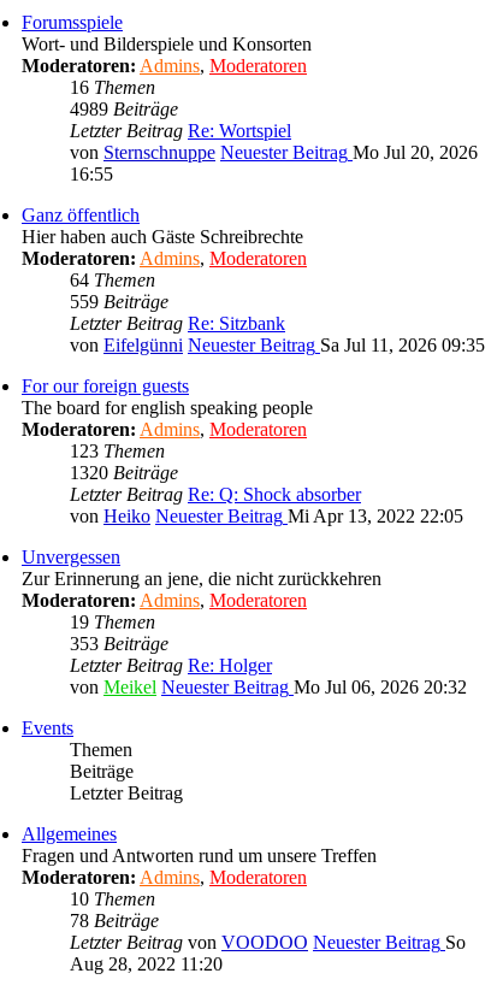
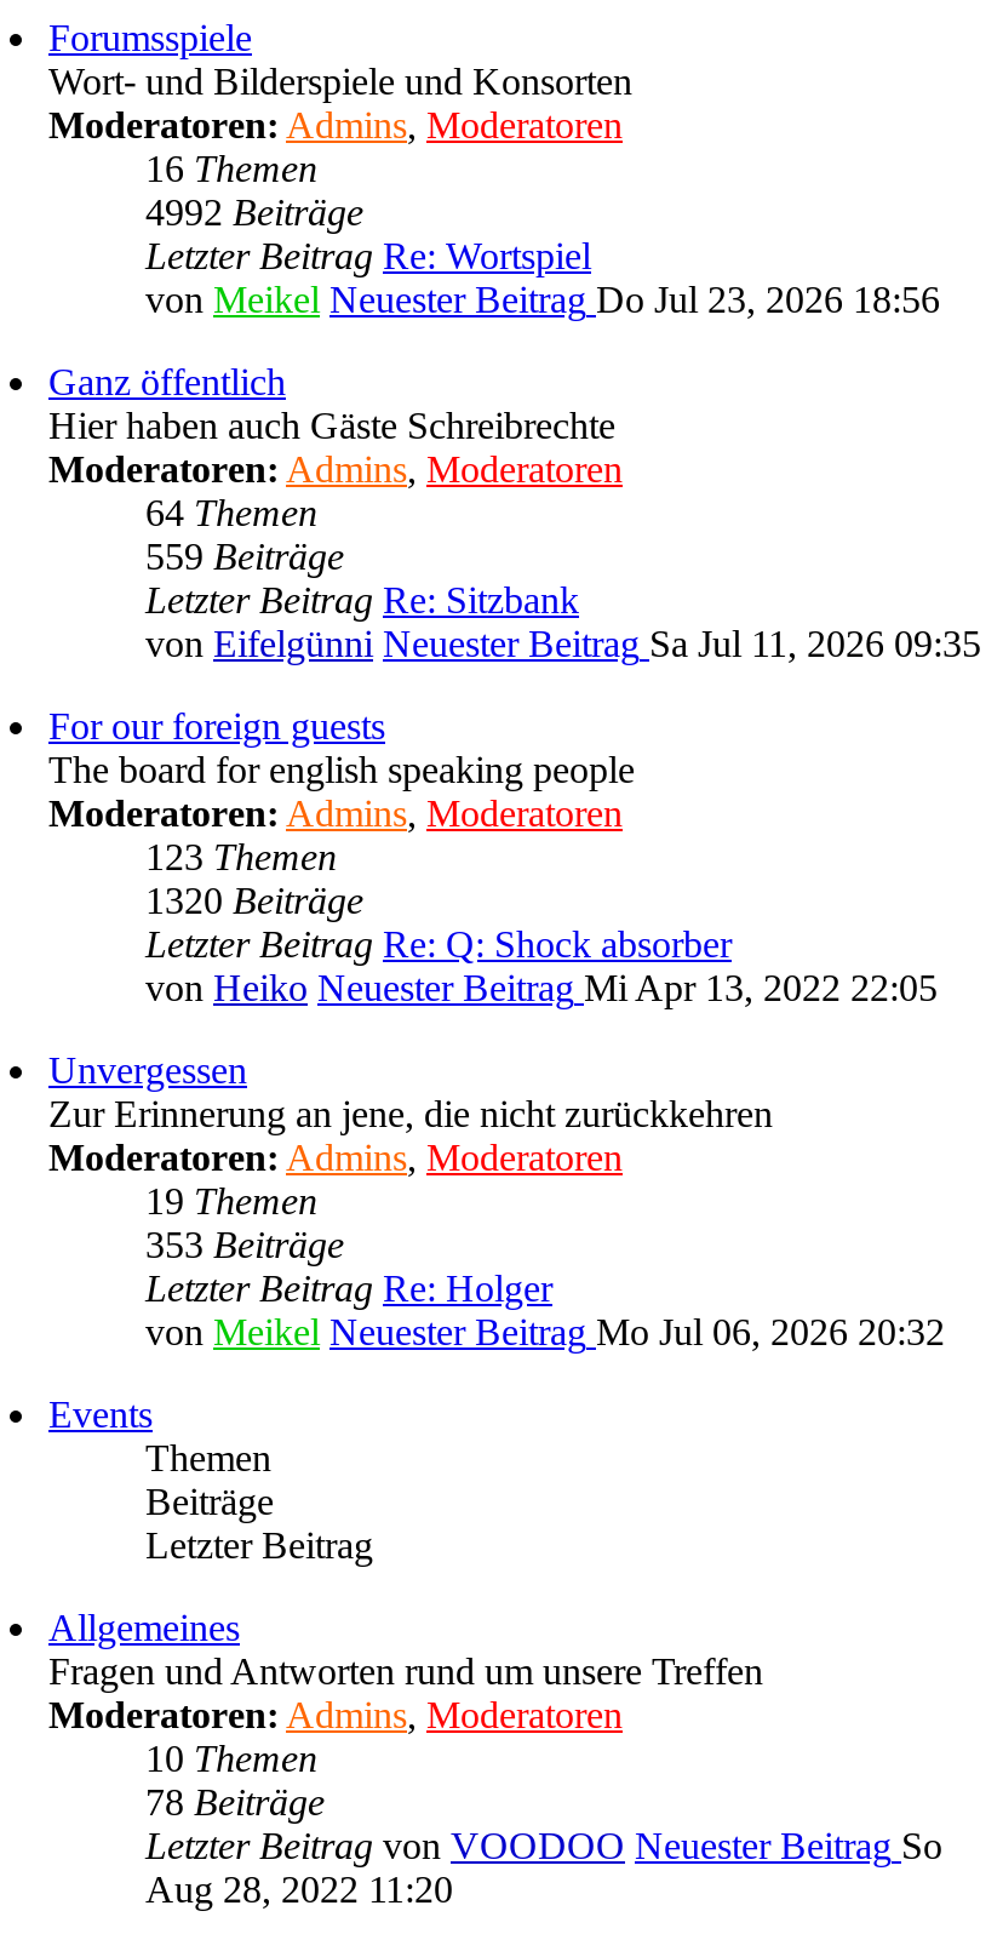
[70,99,178,120] 4989 Beiträge -> [145,193,363,234] 4992 Beiträge
[70,143,478,185] von Sternschnuppe Neuester Beitrag Mo Jul 20, 2026 | 16:55 -> [145,280,940,321] von Meikel Neuester Beitrag Do Jul 23, 2026 18:56

